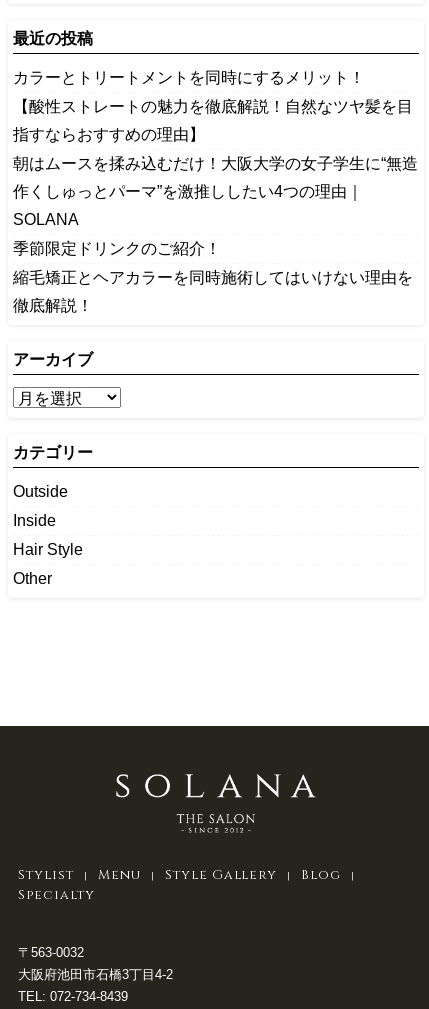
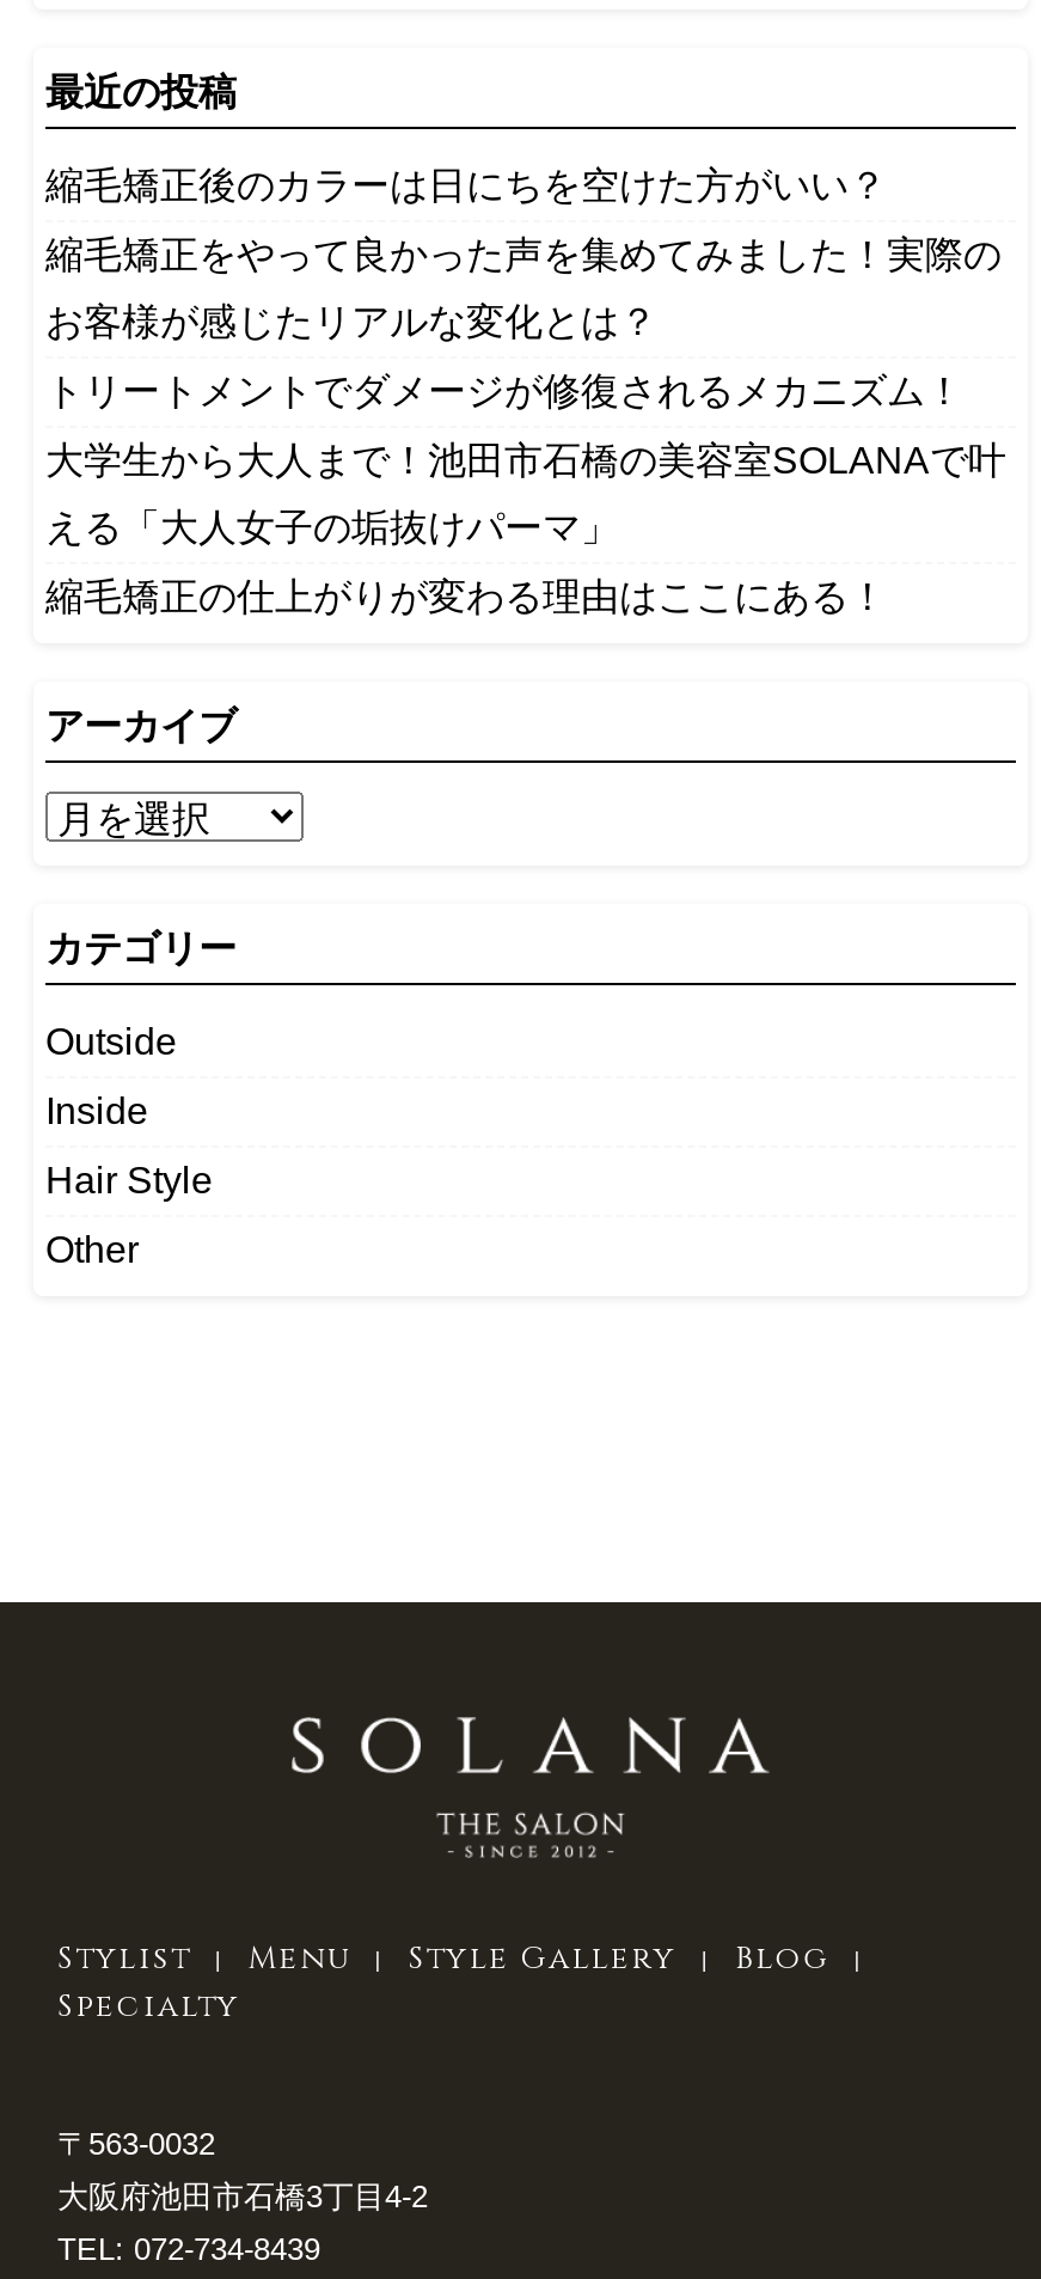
[13,69,418,314] カラーとトリートメントを同時にするメリット！ | 【酸性ストレートの魅力を徹底解説！自然なツヤ髪を目 | 指すならおすすめの理由】 | 朝はムースを揉み込むだけ！大阪大学の女子学生に“無造 | 作くしゅっとパーマ”を激推ししたい4つの理由｜ | SOLANA | 季節限定ドリンクのご紹介！ | 縮毛矯正とヘアカラーを同時施術してはいけない理由を | 徹底解説！ -> [45,165,1006,617] 縮毛矯正後のカラーは日にちを空けた方がいい？ | 縮毛矯正をやって良かった声を集めてみました！実際の | お客様が感じたリアルな変化とは？ | トリートメントでダメージが修復されるメカニズム！ | 大学生から大人まで！池田市石橋の美容室SOLANAで叶 | える「大人女子の垢抜けパーマ」 | 縮毛矯正の仕上がりが変わる理由はここにある！

